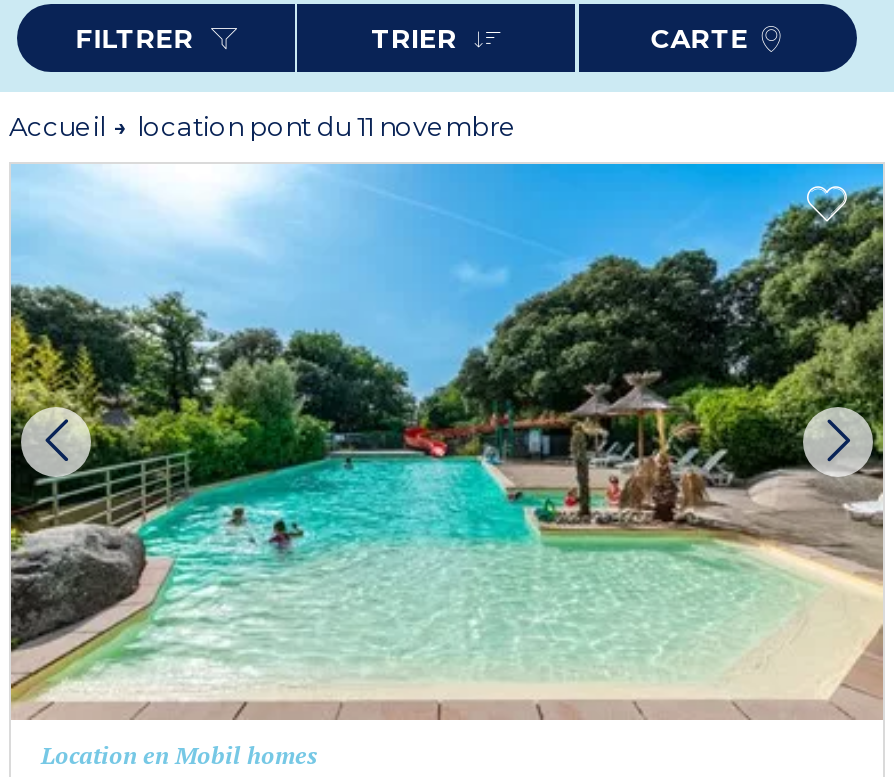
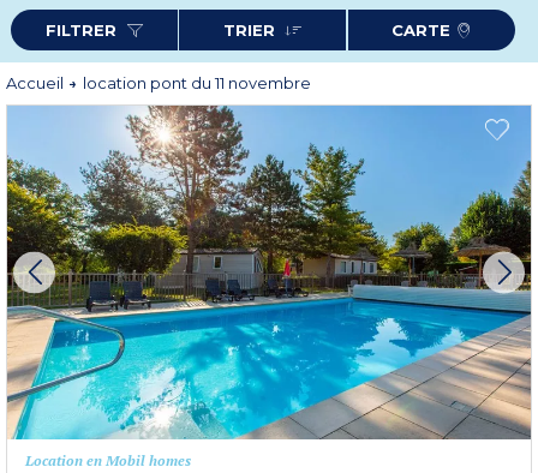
[9,162,885,720] [image] -> [6,104,532,441] [image]

